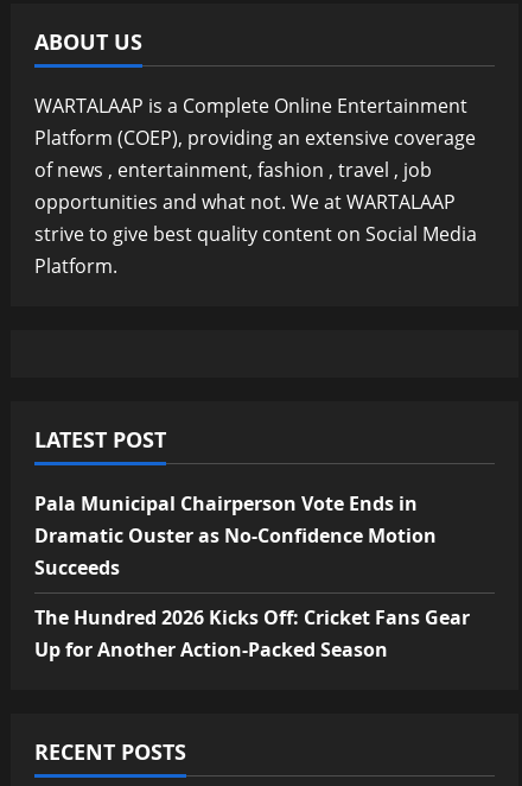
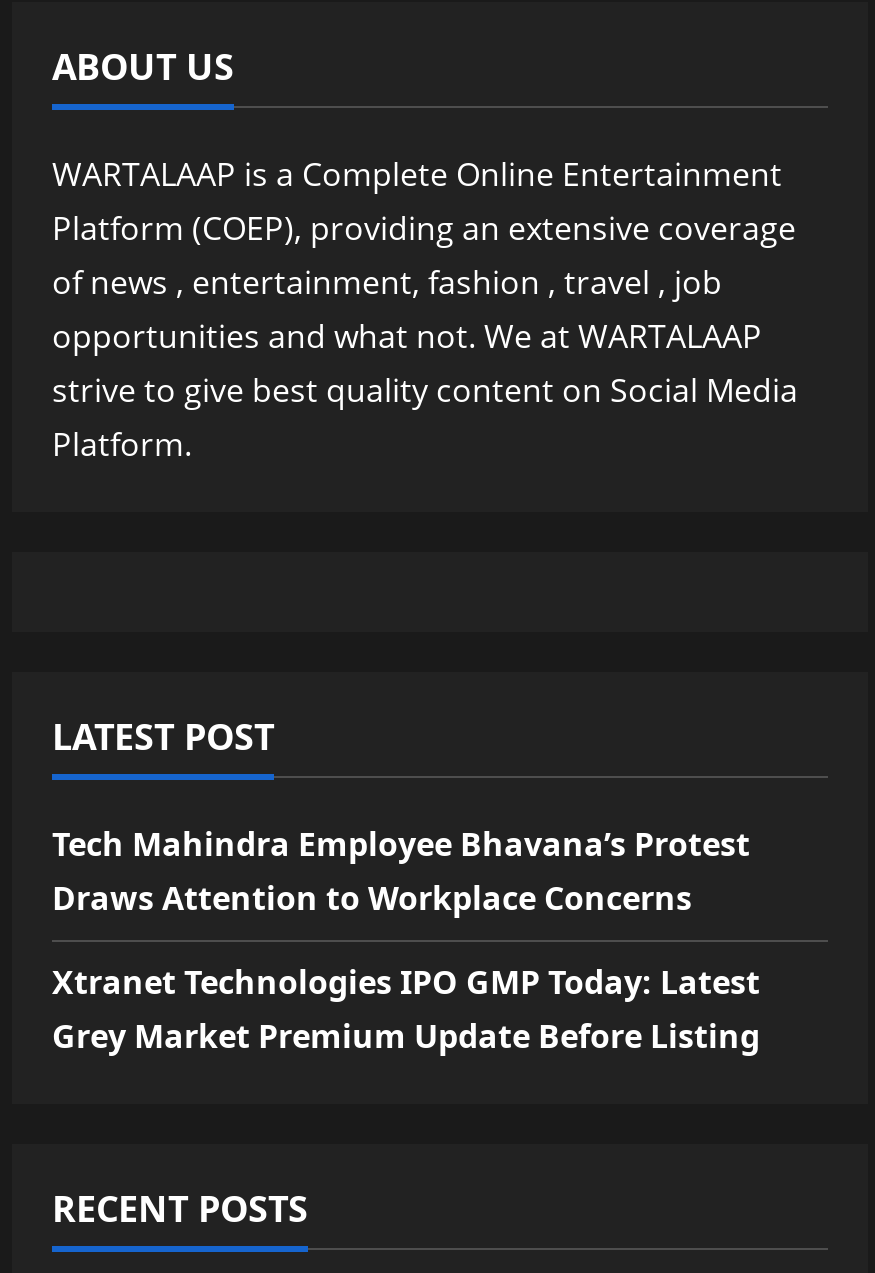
[34,491,437,581] Pala Municipal Chairperson Vote Ends in | Dramatic Ouster as No-Confidence Motion | Succeeds -> [52,822,750,920] Tech Mahindra Employee Bhavana’s Protest | Draws Attention to Workplace Concerns
[34,605,470,663] The Hundred 2026 Kicks Off: Cricket Fans Gear | Up for Another Action-Packed Season -> [52,960,760,1058] Xtranet Technologies IPO GMP Today: Latest | Grey Market Premium Update Before Listing

